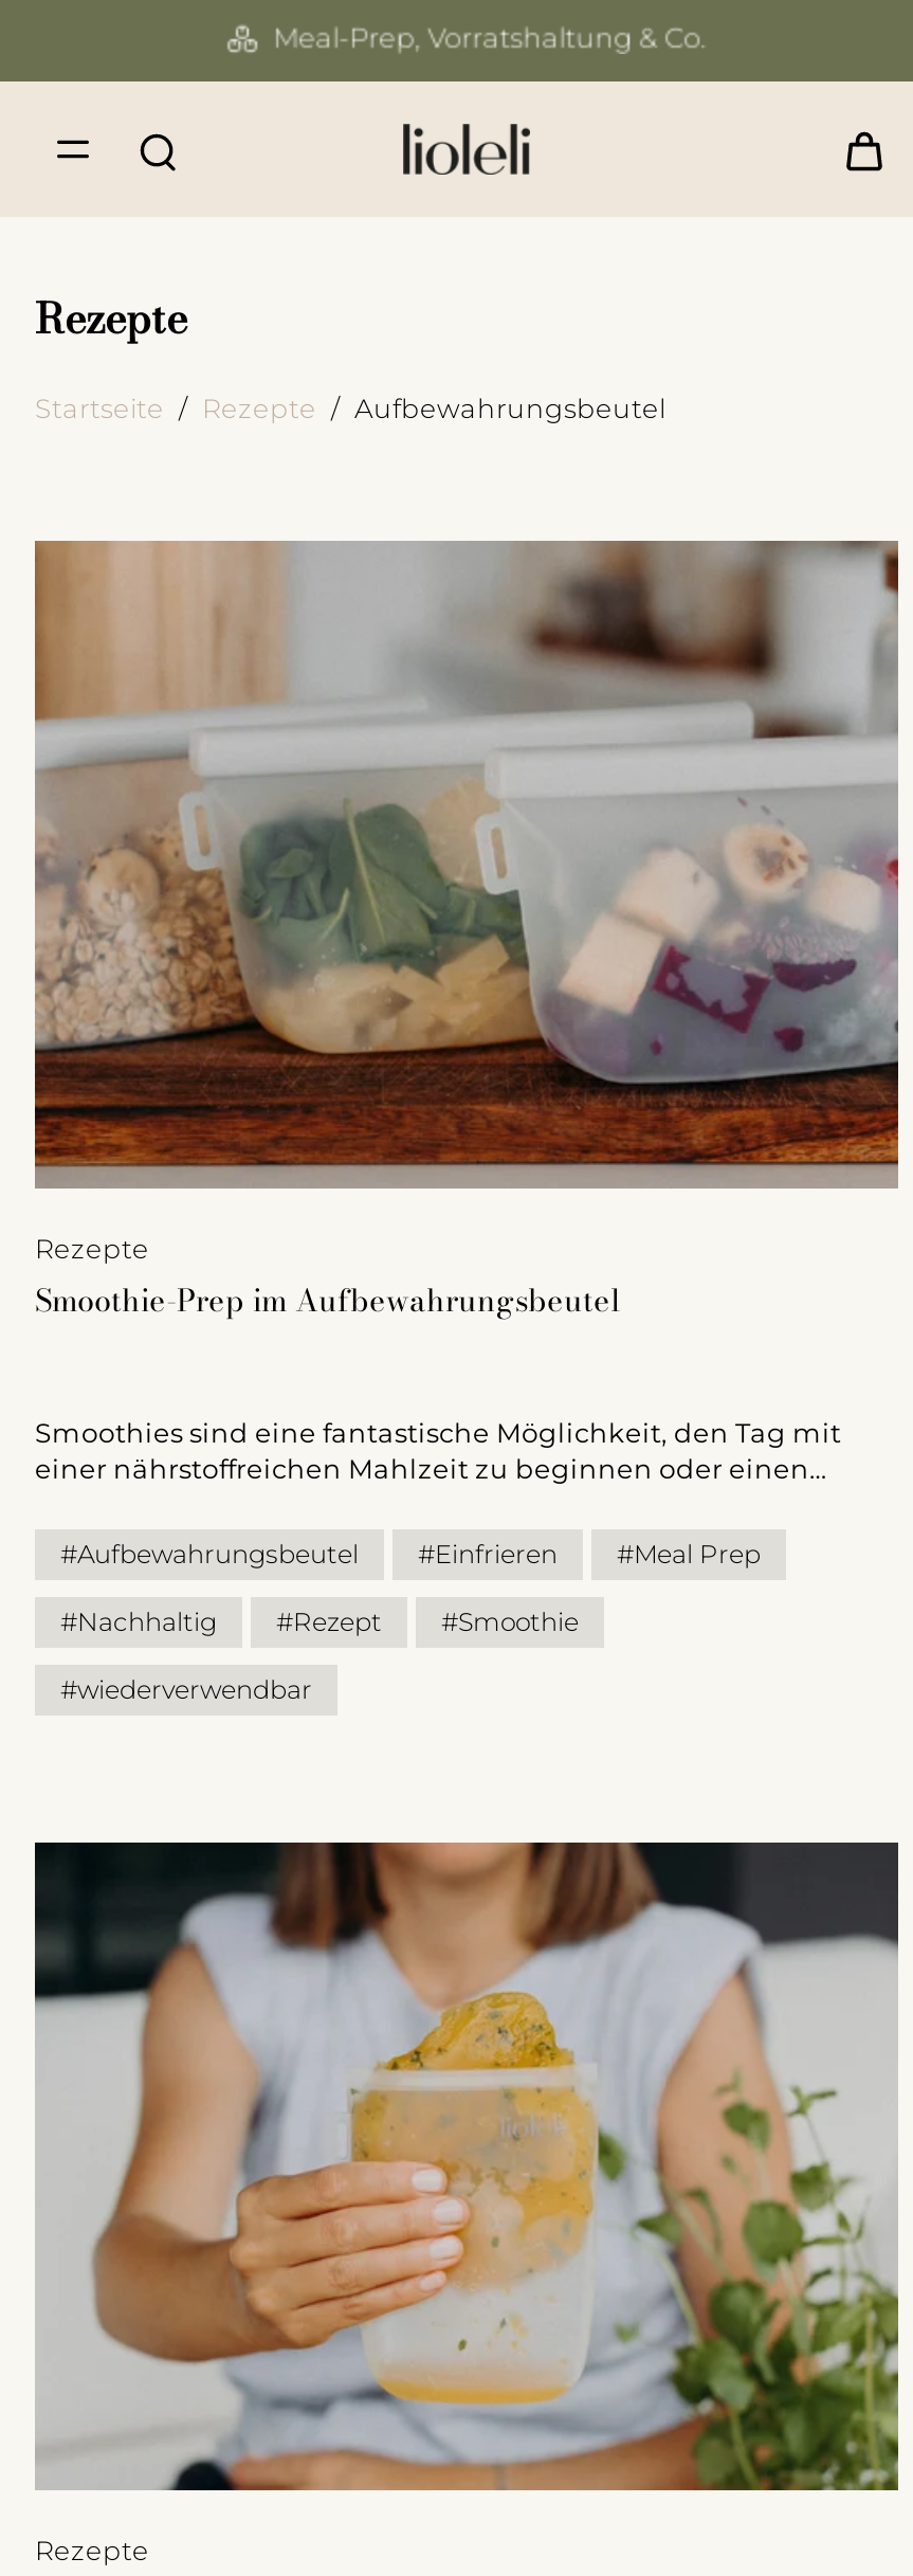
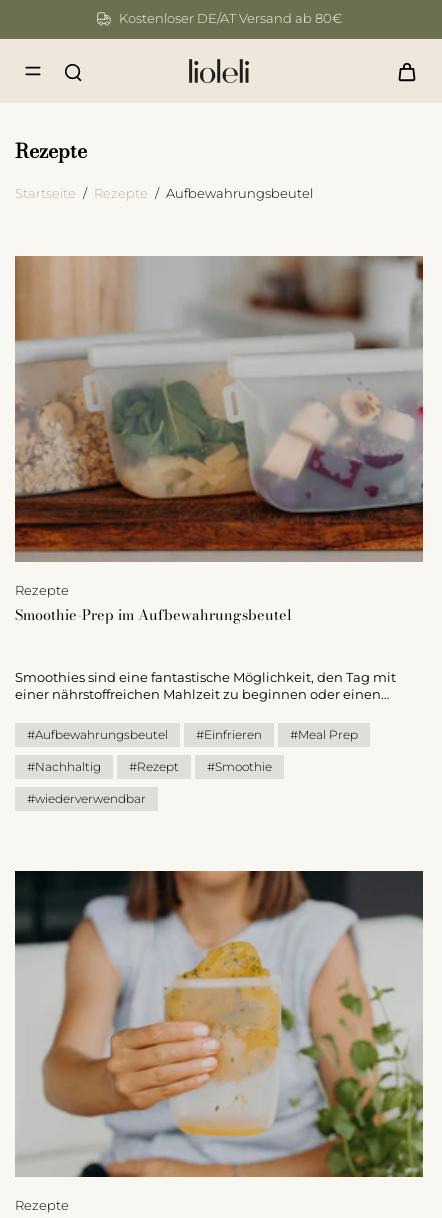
[273,22,707,54] Meal-Prep, Vorratshaltung & Co. -> [118,11,341,26] Kostenloser DE/AT Versand ab 80€

